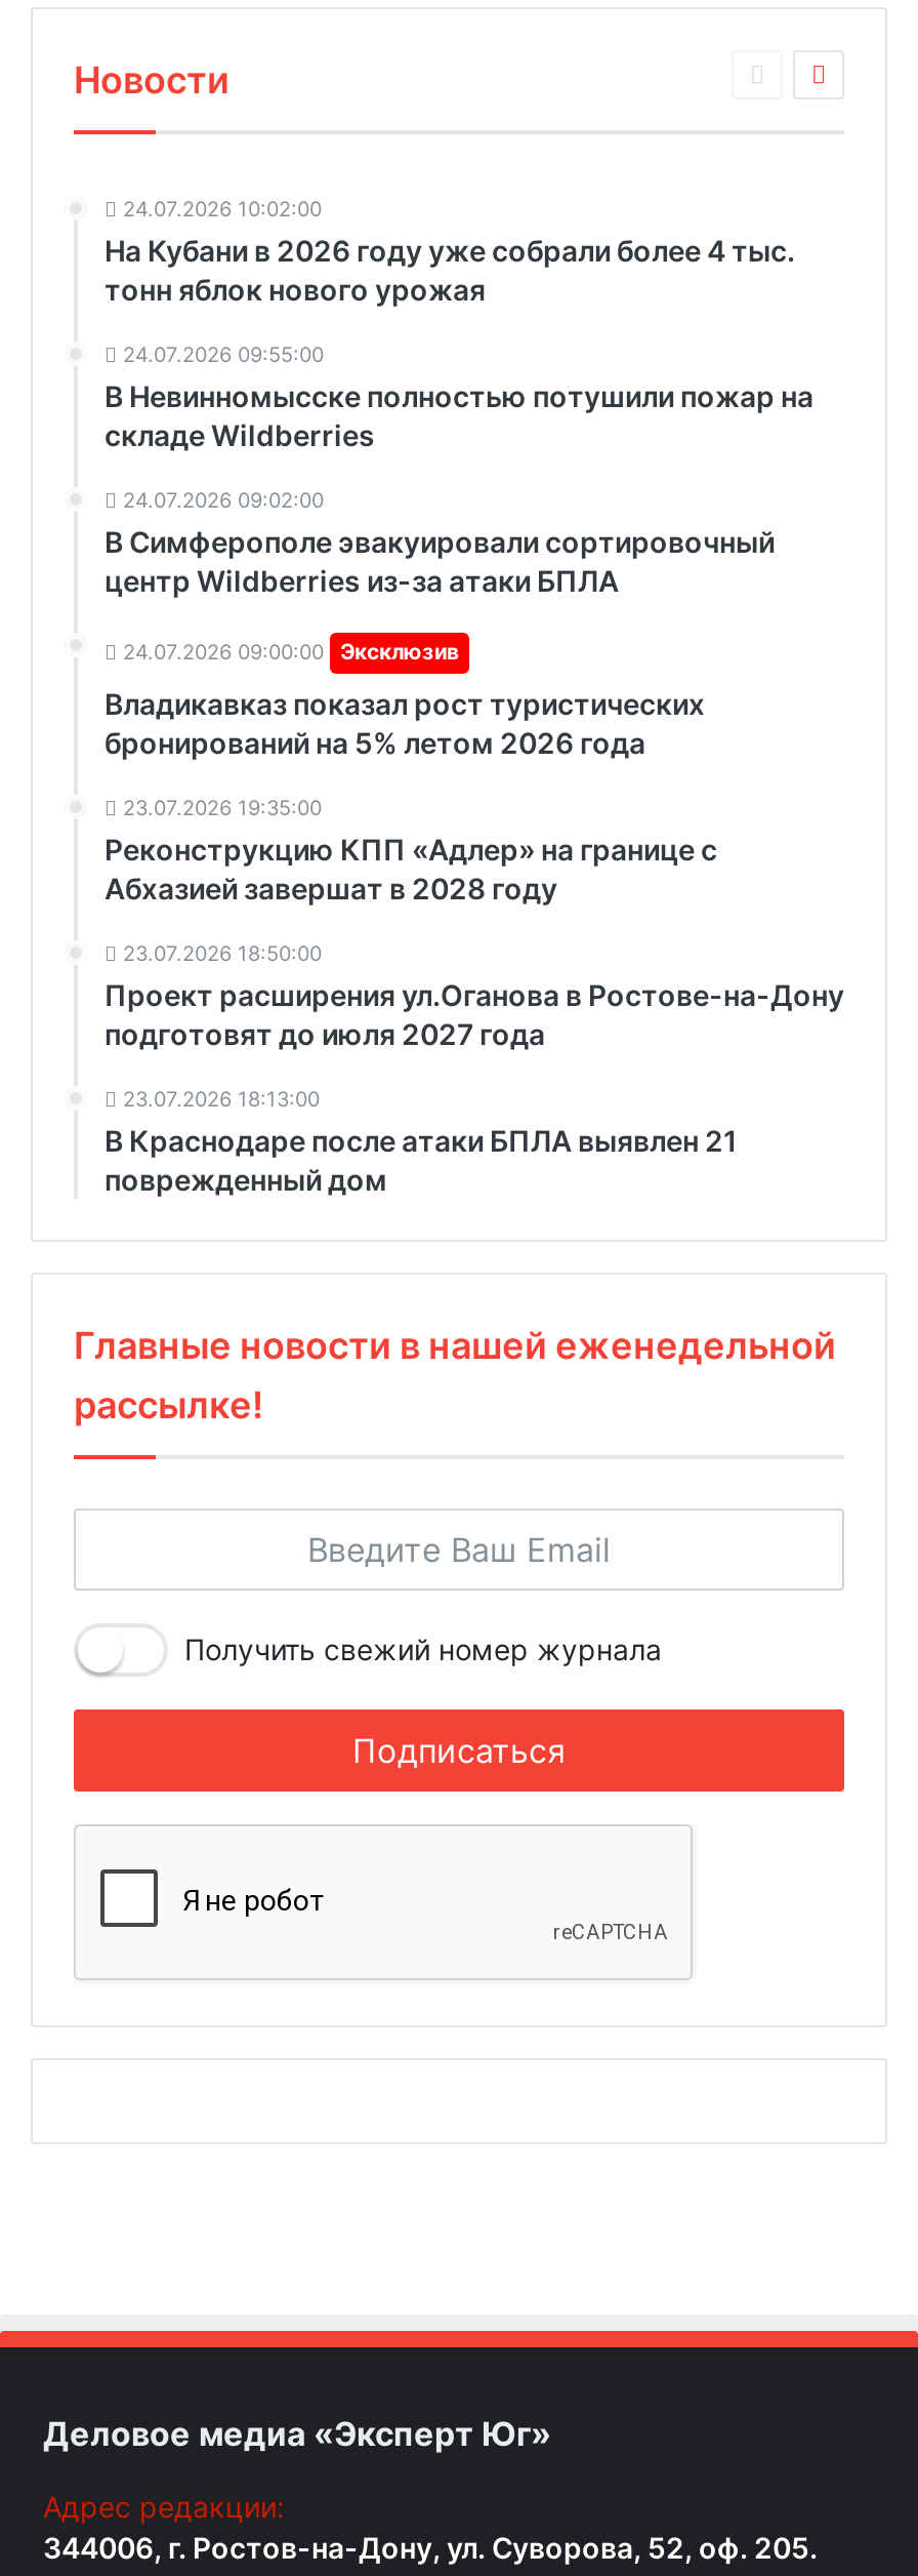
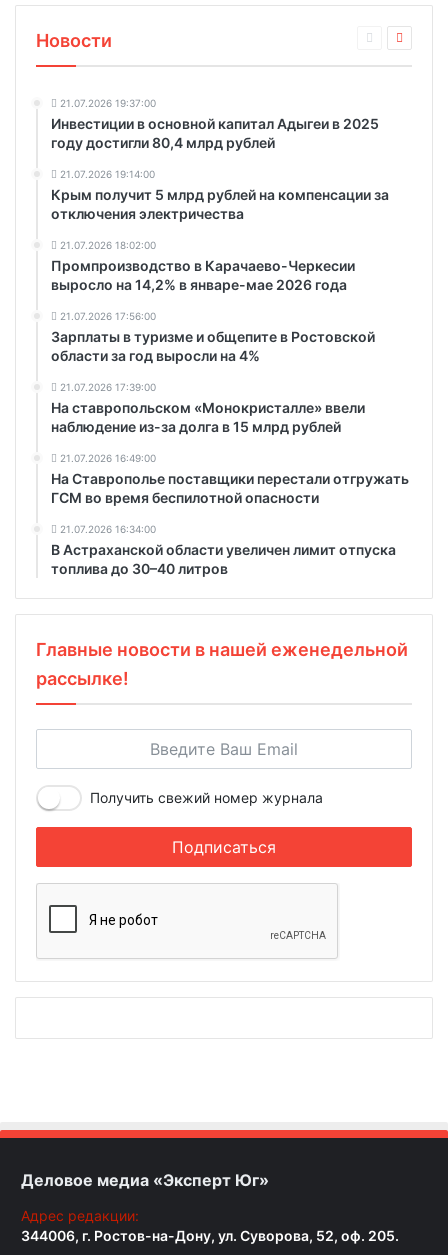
[105,195,844,1196] 24.07.2026 10:02:00 | На Кубани в 2026 году уже собрали более 4 тыс. | тонн яблок нового урожая | 24.07.2026 09:55:00 | В Невинномысске полностью потушили пожар на | складе Wildberries | 24.07.2026 09:02:00 | В Симферополе эвакуировали сортировочный | центр Wildberries из-за атаки БПЛА | 24.07.2026 09:00:00 | Эксклюзив | Владикавказ показал рост туристических | бронирований на 5% летом 2026 года | 23.07.2026 19:35:00 | Реконструкцию КПП «Адлер» на границе с | Абхазией завершат в 2028 году | 23.07.2026 18:50:00 | Проект расширения ул.Оганова в Ростове-на-Дону | подготовят до июля 2027 года | 23.07.2026 18:13:00 | В Краснодаре после атаки БПЛА выявлен 21 | поврежденный дом -> [51,96,409,576] 21.07.2026 19:37:00 | Инвестиции в основной капитал Адыгеи в 2025 | году достигли 80,4 млрд рублей | 21.07.2026 19:14:00 | Крым получит 5 млрд рублей на компенсации за | отключения электричества | 21.07.2026 18:02:00 | Промпроизводство в Карачаево-Черкесии | выросло на 14,2% в январе-мае 2026 года | 21.07.2026 17:56:00 | Зарплаты в туризме и общепите в Ростовской | области за год выросли на 4% | 21.07.2026 17:39:00 | На ставропольском «Монокристалле» ввели | наблюдение из-за долга в 15 млрд рублей | 21.07.2026 16:49:00 | На Ставрополье поставщики перестали отгружать | ГСМ во время беспилотной опасности | 21.07.2026 16:34:00 | В Астраханской области увеличен лимит отпуска | топлива до 30–40 литров

